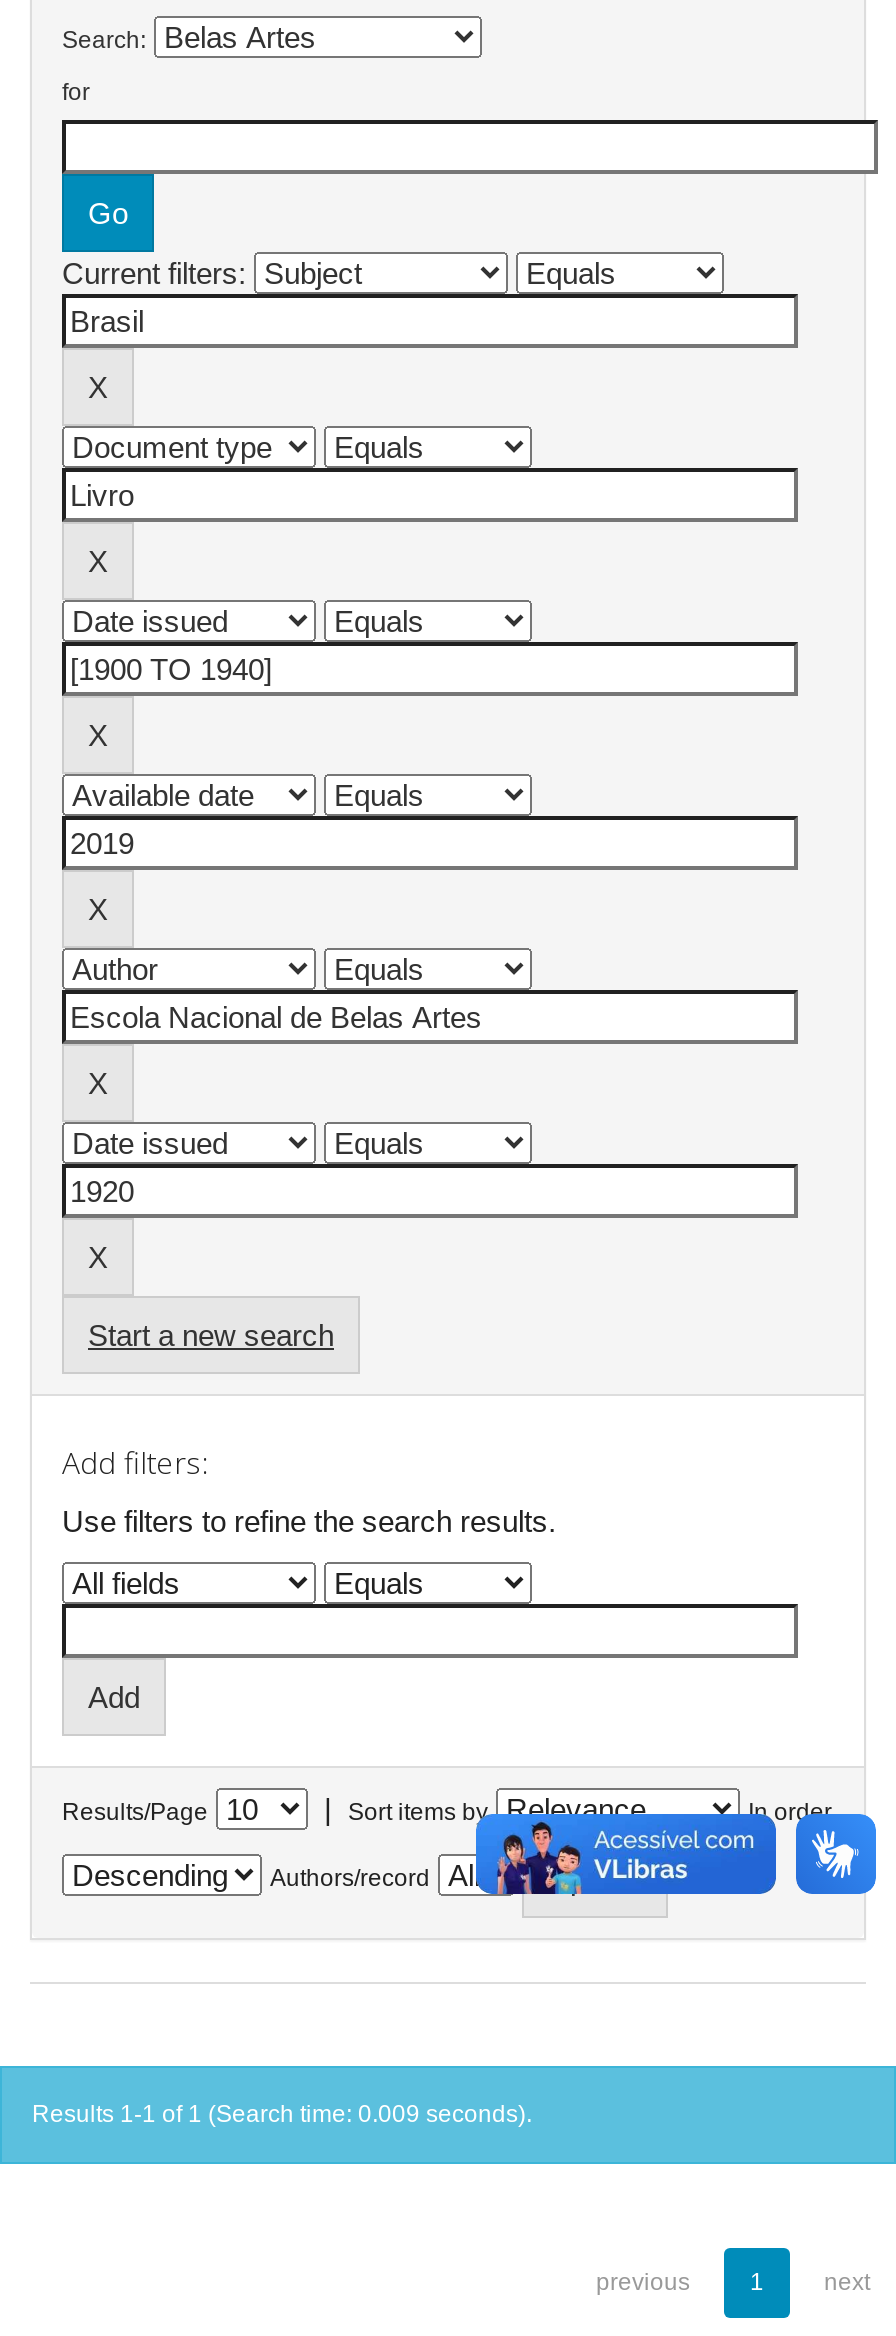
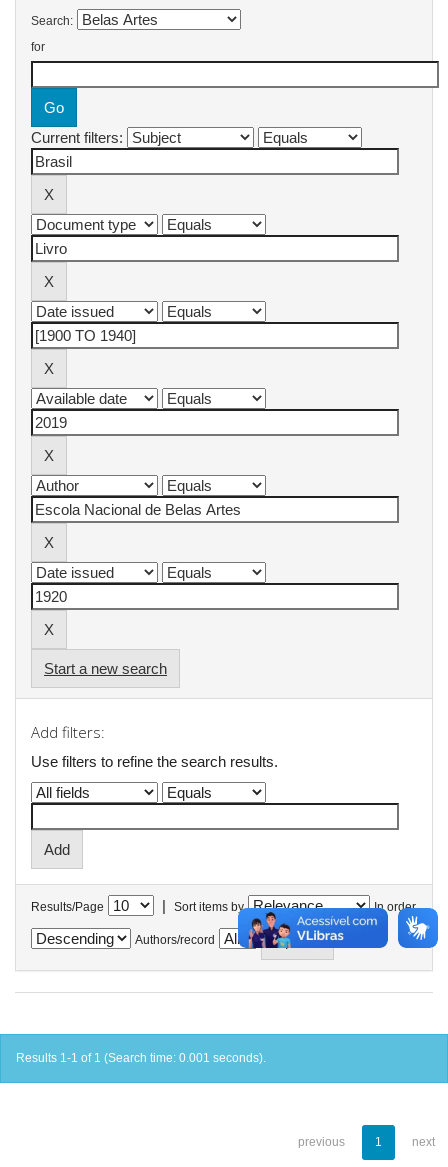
[32,2100,532,2128] Results 1-1 of 1 (Search time: 0.009 seconds). -> [16,1051,266,1065] Results 1-1 of 1 (Search time: 0.001 seconds).

